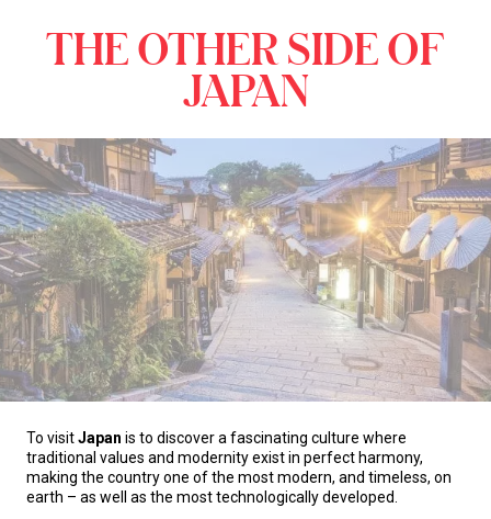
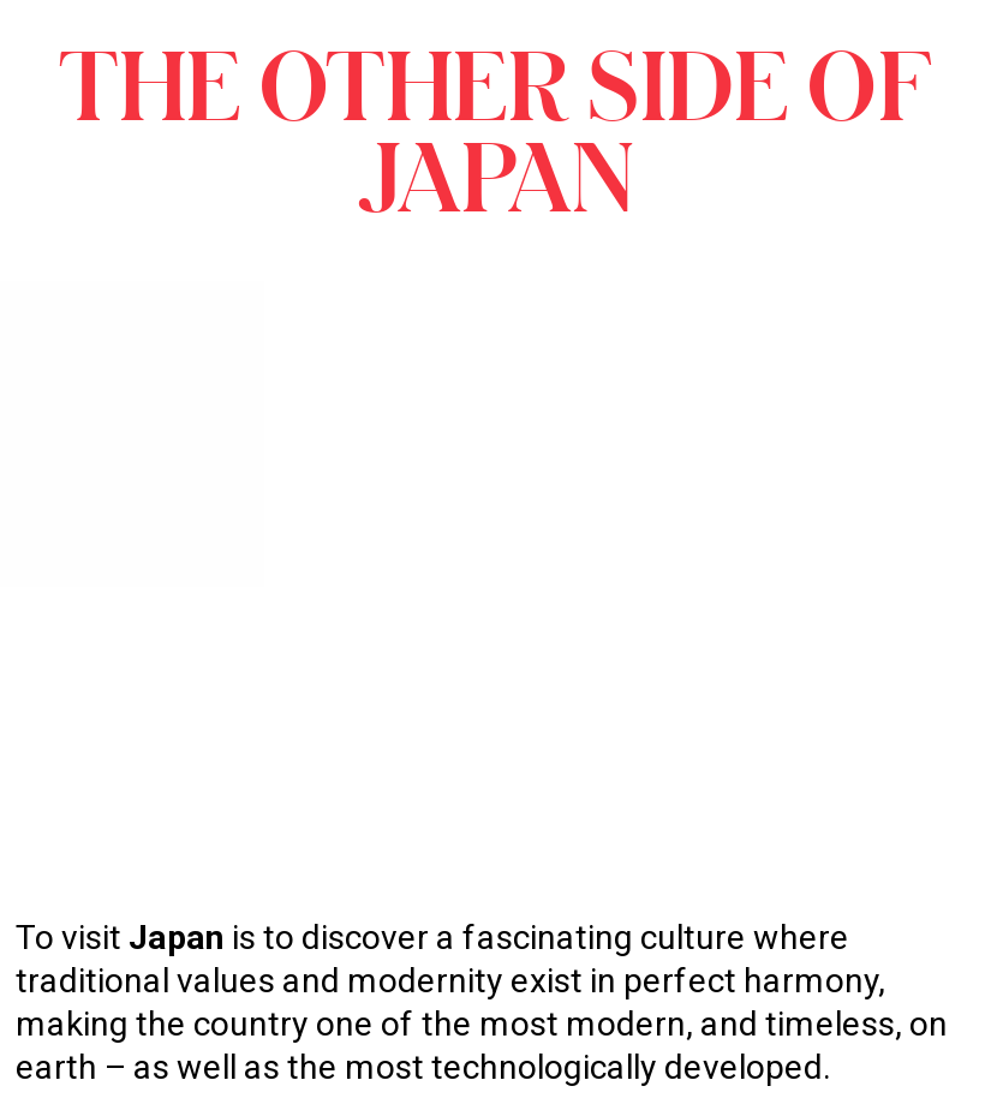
[3,137,488,403] [image] -> none

